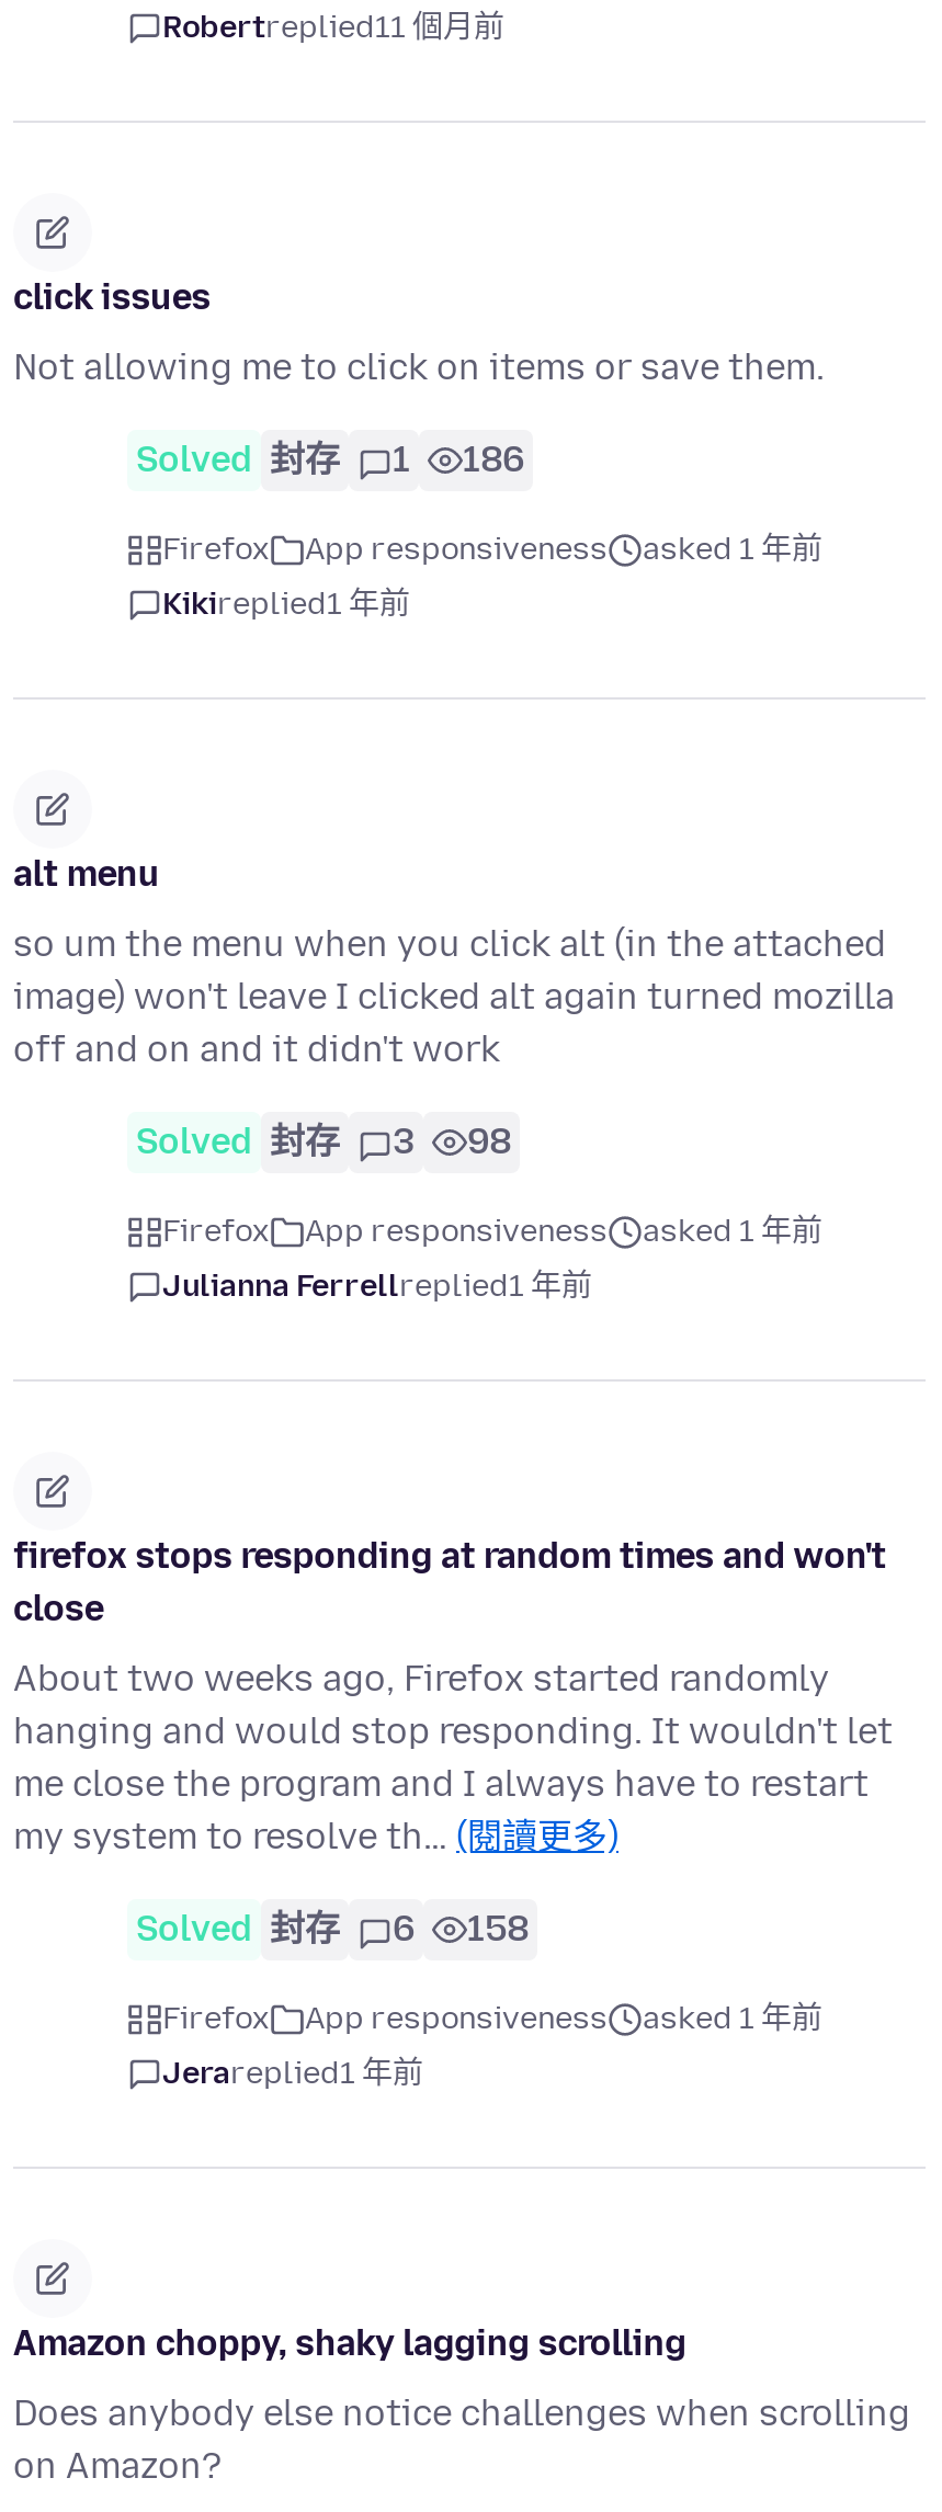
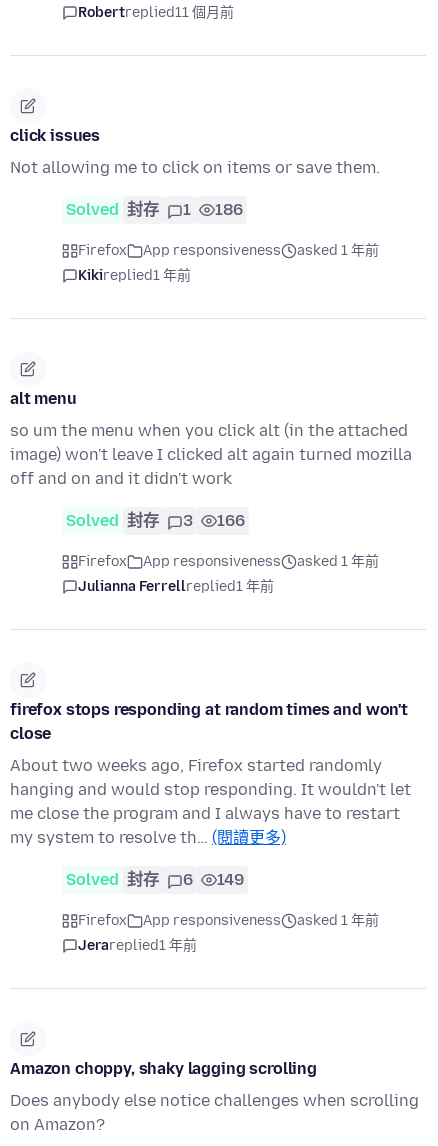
[136,1122,511,1163] Solved 封存 3 98 -> [66,511,245,530] Solved 封存 3 166
[136,1909,529,1951] Solved 封存 6 158 -> [66,870,244,889] Solved 封存 6 149

